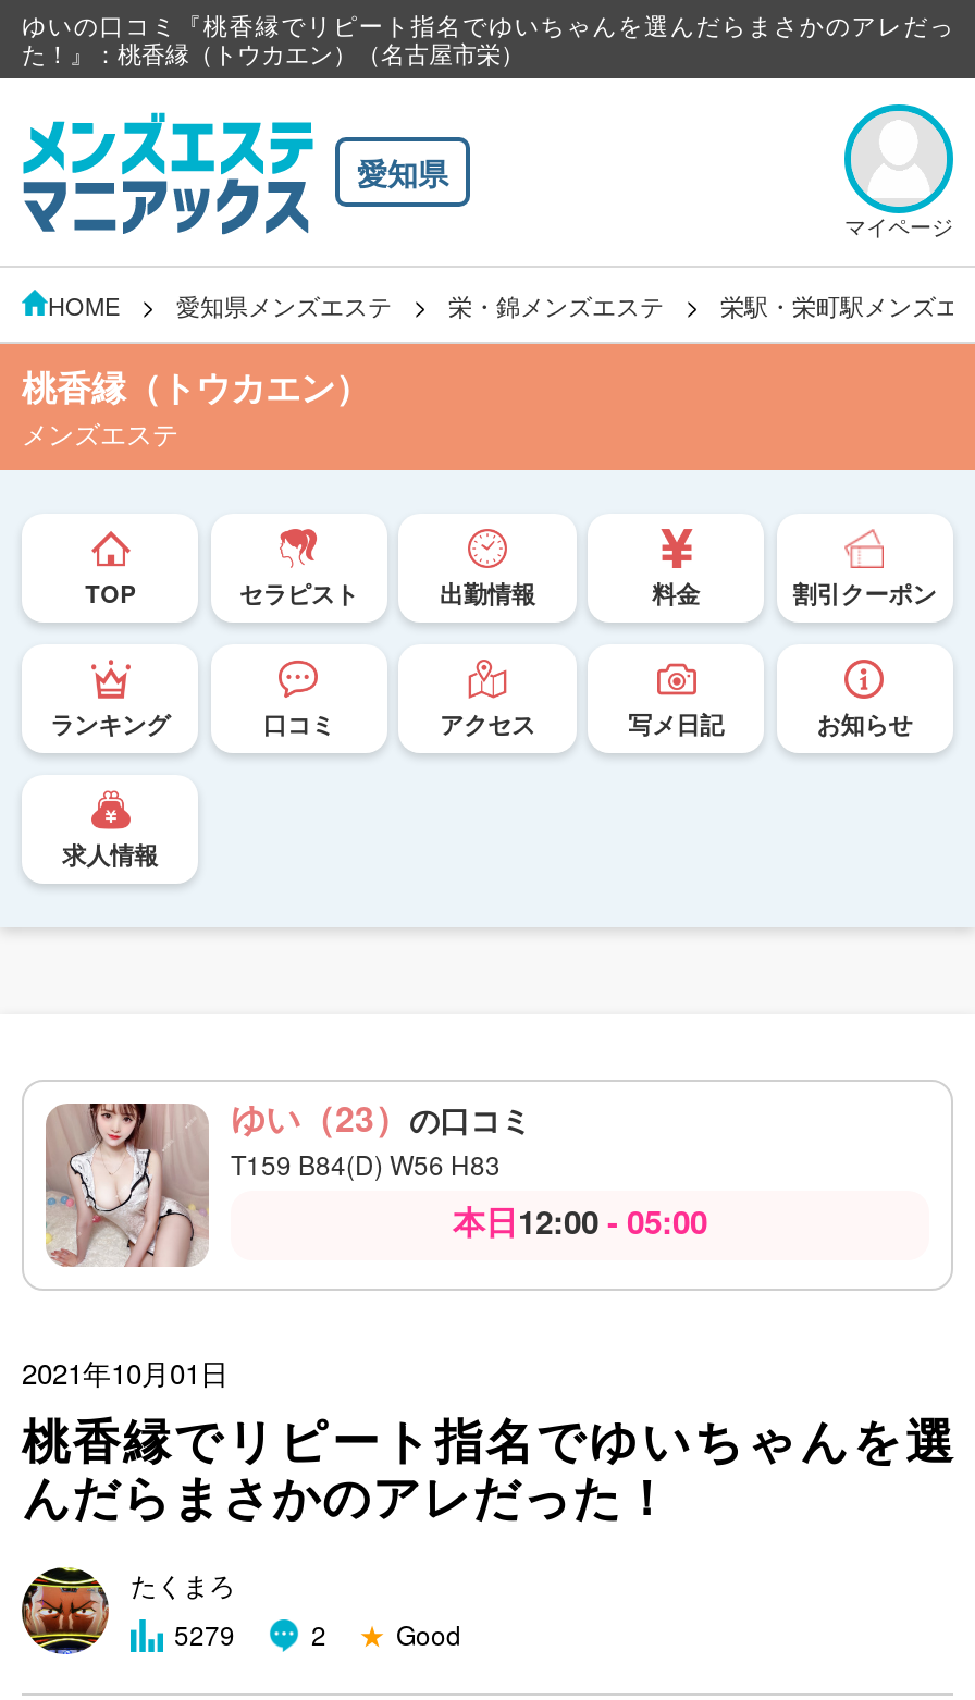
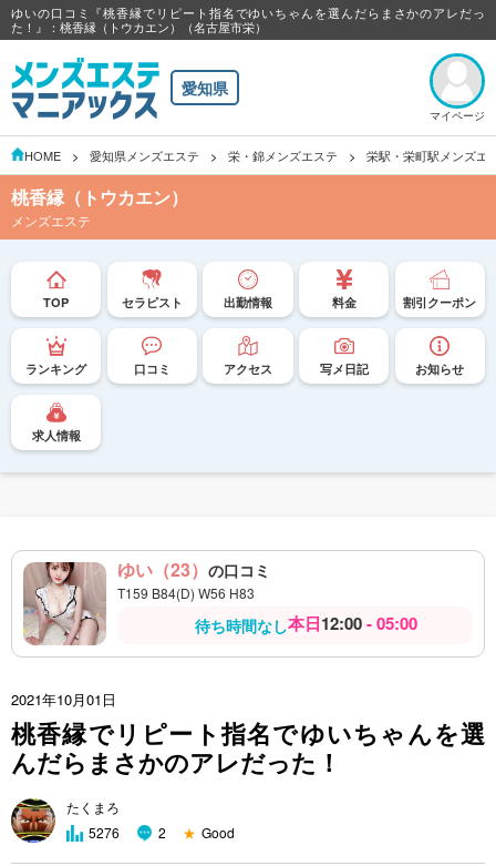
[453,1197,707,1245] 本日12:00 - 05:00 -> [195,611,417,636] 待ち時間なし本日12:00 - 05:00
[174,1615,235,1652] 5279 -> [89,823,120,842] 5276

